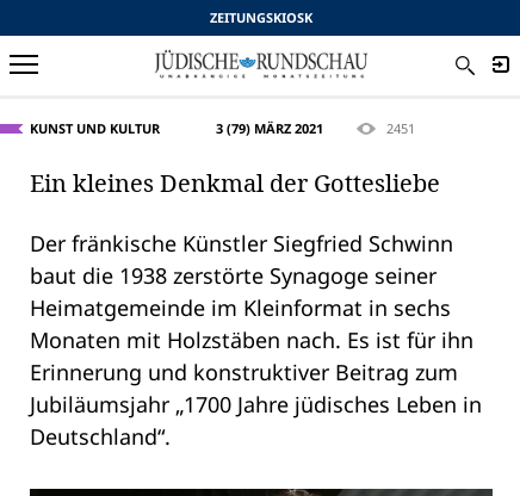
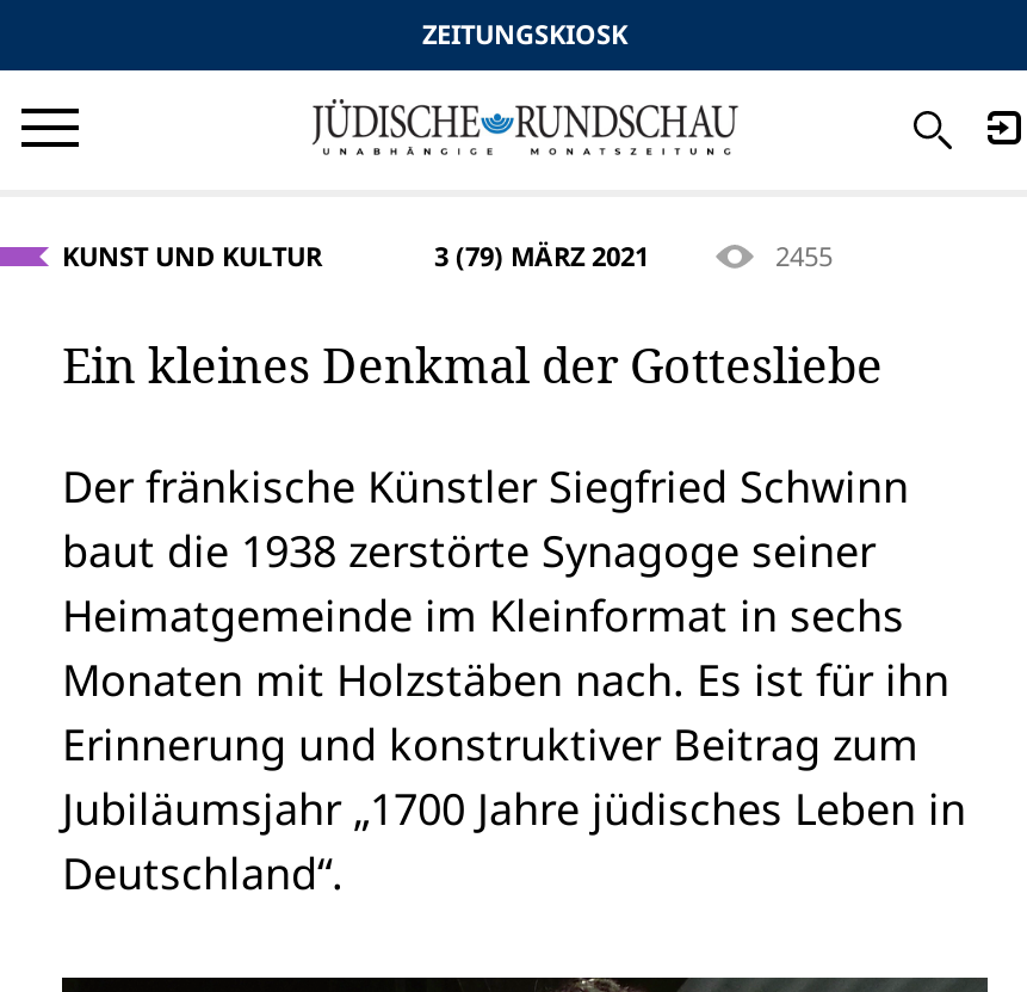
[383,119,415,137] 2451 -> [768,238,833,273] 2455

